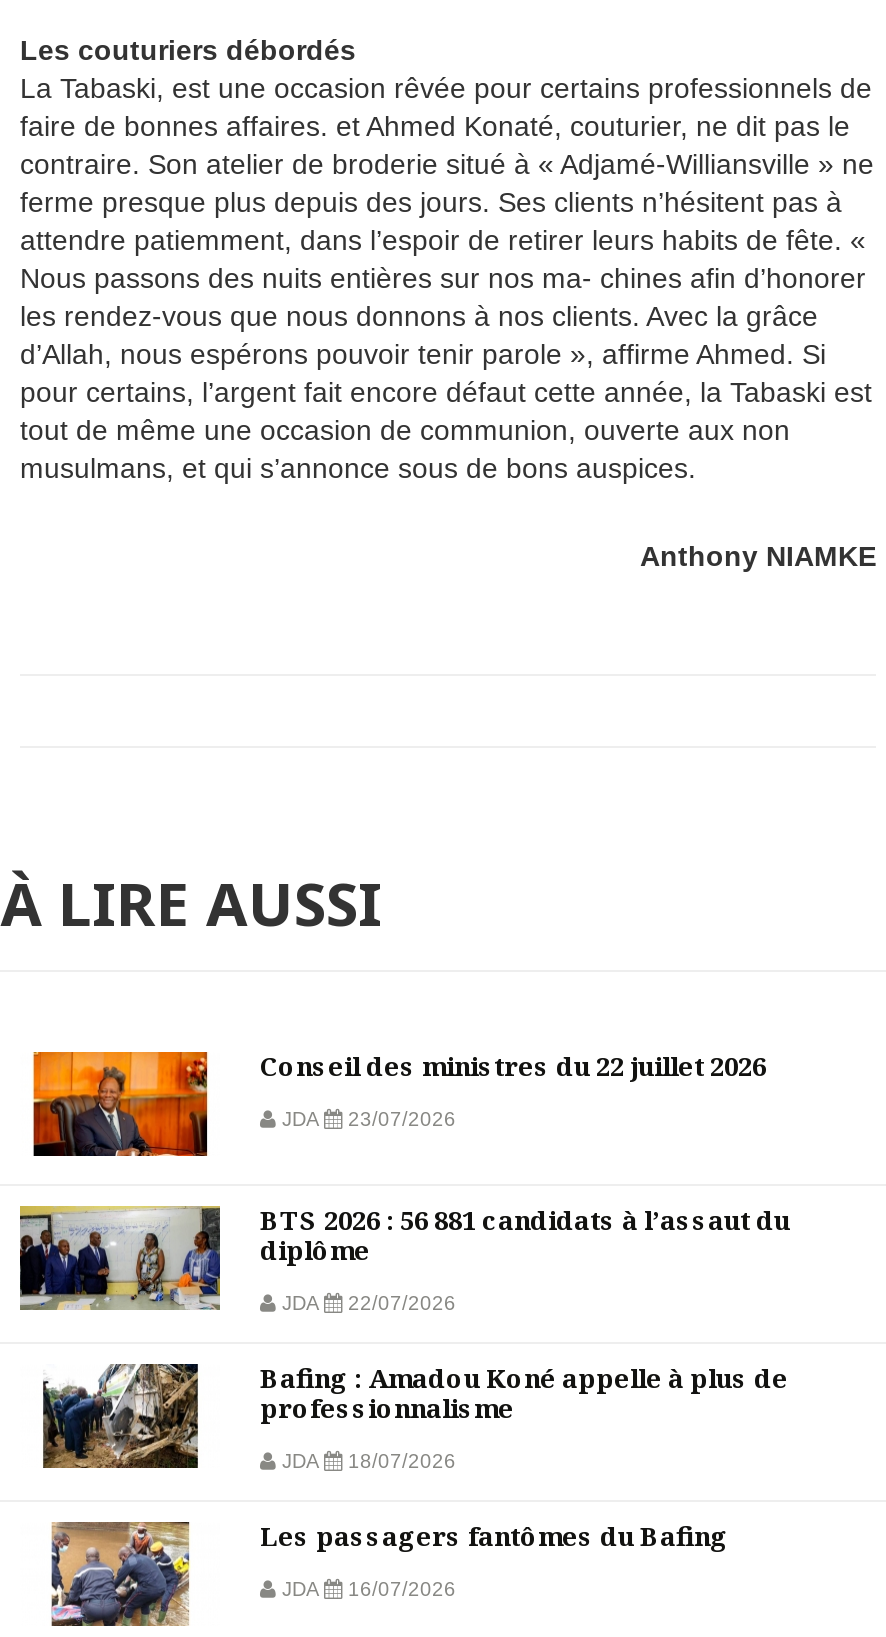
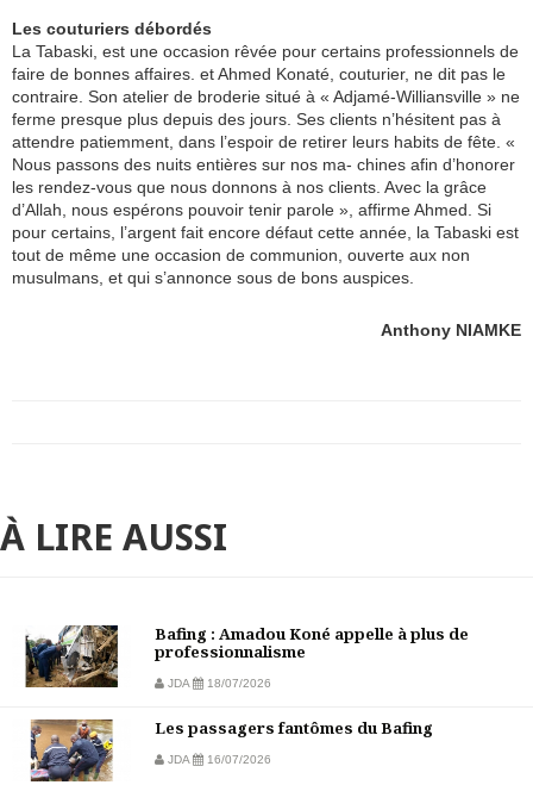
[30,1049,790,1315] [image] | Conseil des ministres du 22 juillet 2026 | JDA | 23/07/2026 | BTS 2026 : 56 881 candidats à l’assaut du | diplôme | JDA | 22/07/2026 -> none
[18,1204,222,1312] [image] -> none

